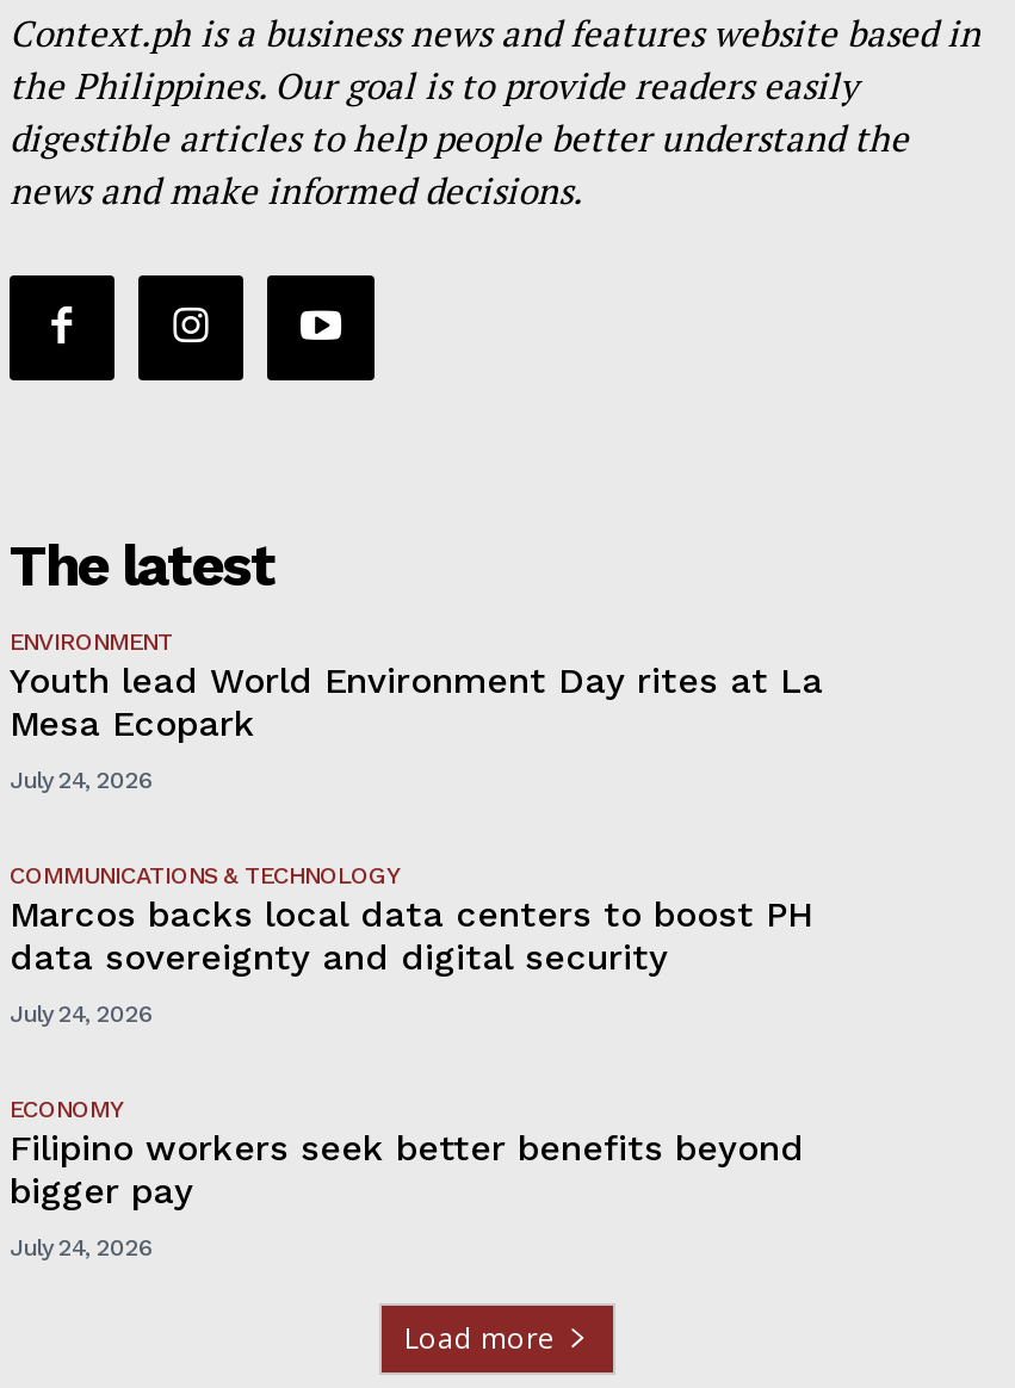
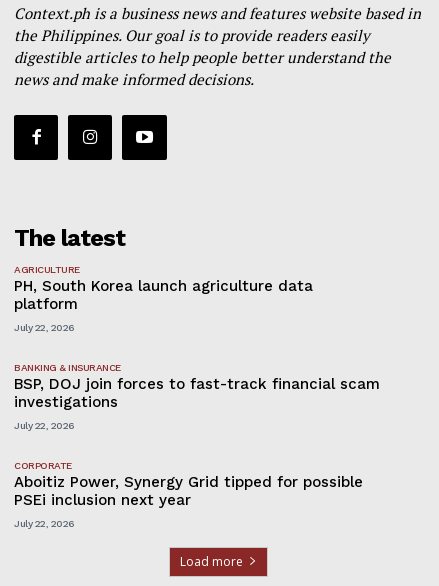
[10,629,823,746] ENVIRONMENT | Youth lead World Environment Day rites at La | Mesa Ecopark -> [14,264,313,313] AGRICULTURE | PH, South Korea launch agriculture data | platform
[10,767,151,793] July 24, 2026 -> [14,322,73,333] July 22, 2026
[10,862,811,979] COMMUNICATIONS & TECHNOLOGY | Marcos backs local data centers to boost PH | data sovereignty and digital security -> [14,362,380,411] BANKING & INSURANCE | BSP, DOJ join forces to fast-track financial scam | investigations
[10,1001,151,1027] July 24, 2026 -> [14,420,73,431] July 22, 2026
[10,1096,804,1213] ECONOMY | Filipino workers seek better benefits beyond | bigger pay -> [14,460,363,509] CORPORATE | Aboitiz Power, Synergy Grid tipped for possible | PSEi inclusion next year
[10,1234,151,1261] July 24, 2026 -> [14,518,73,529] July 22, 2026

